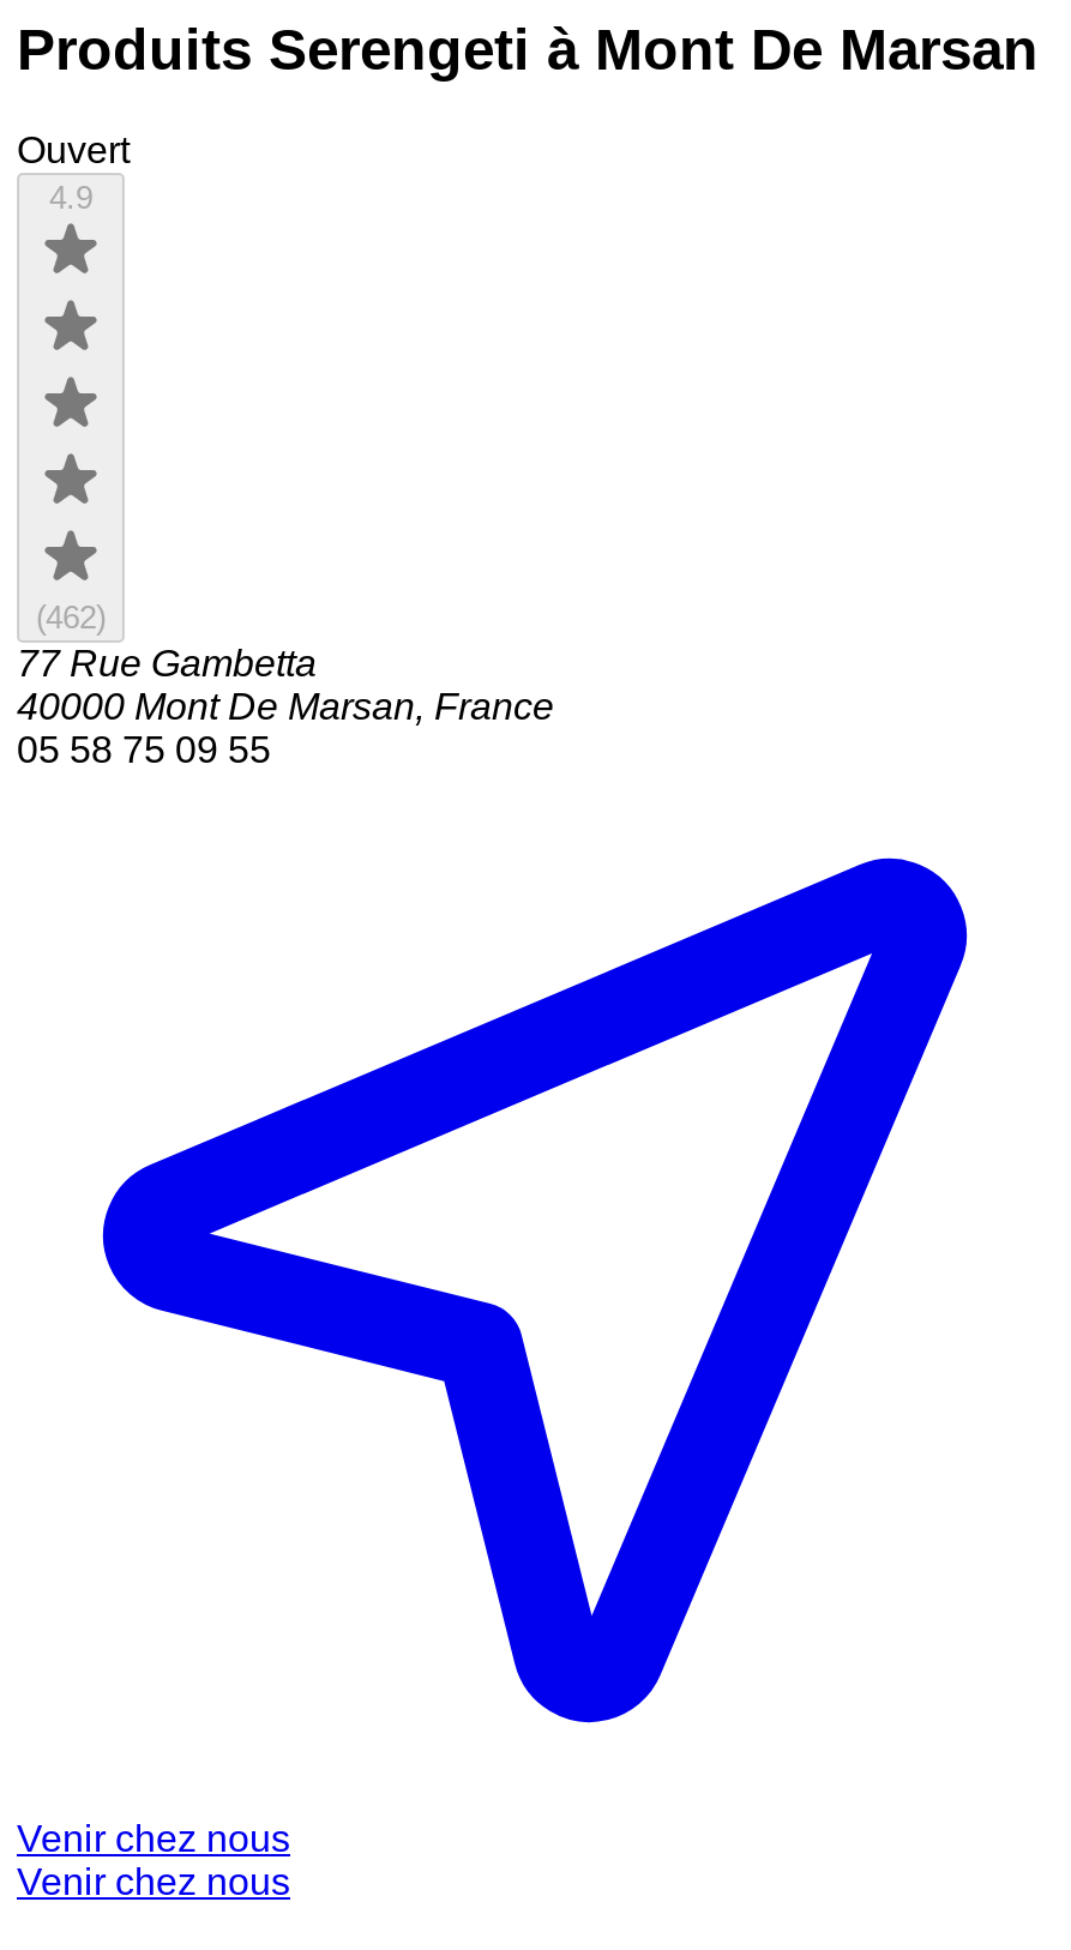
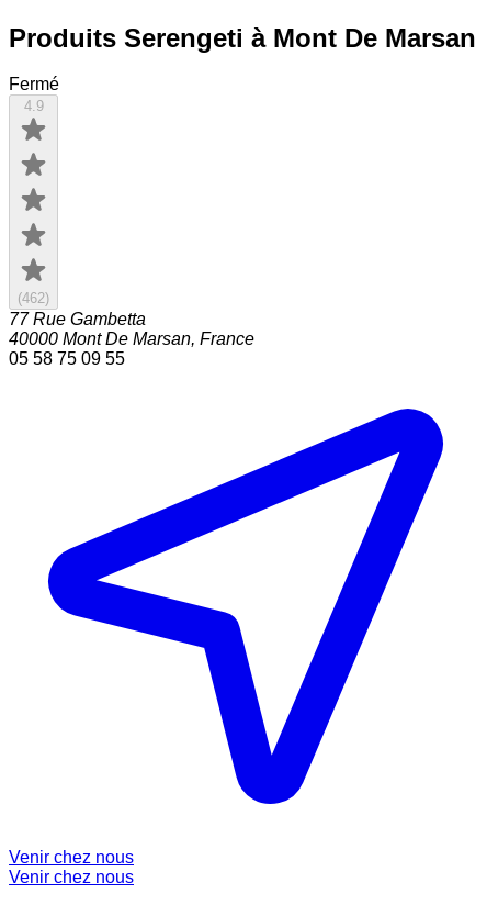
[17,130,130,171] Ouvert -> [9,75,59,94] Fermé

